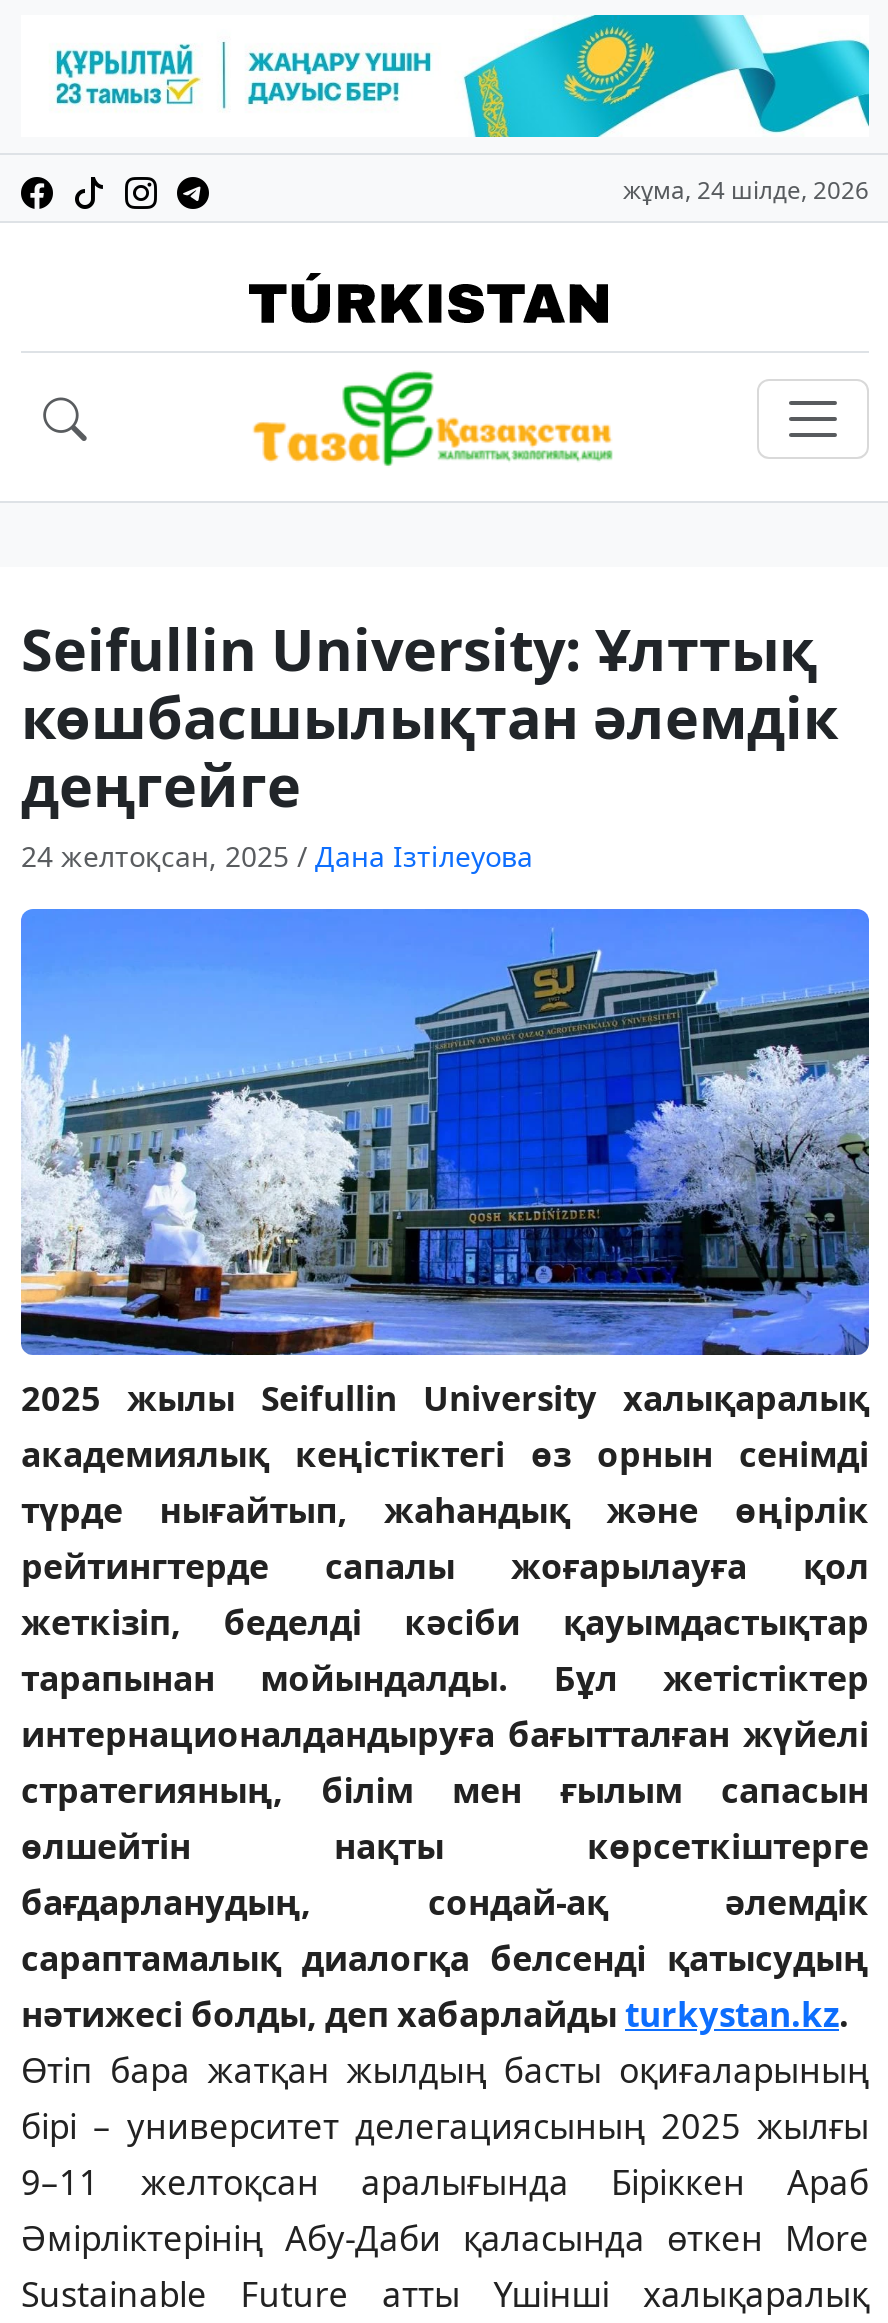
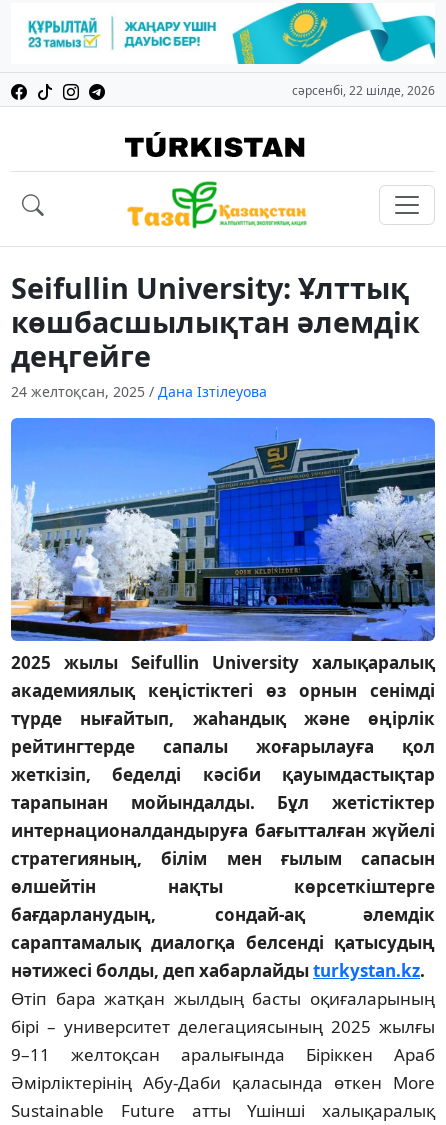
[623,173,869,207] жұма, 24 шілде, 2026 -> [292,82,435,99] сәрсенбі, 22 шілде, 2026

